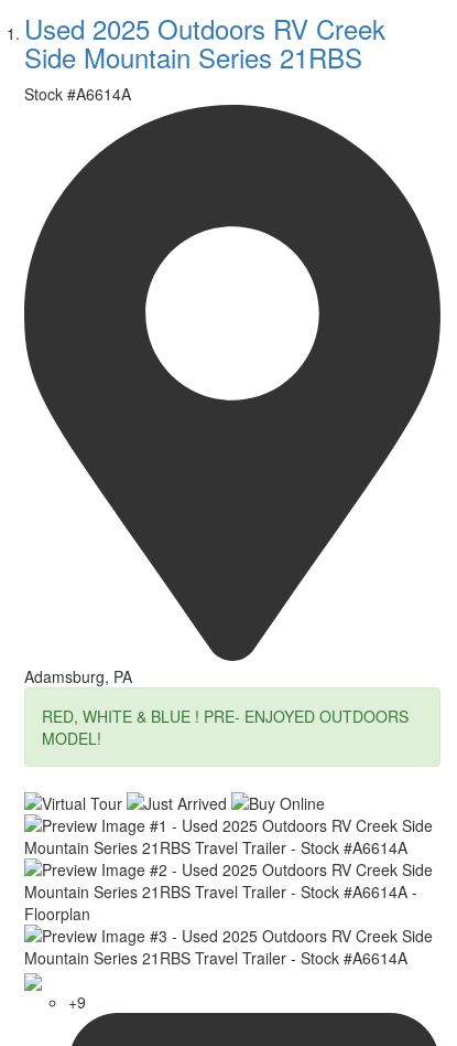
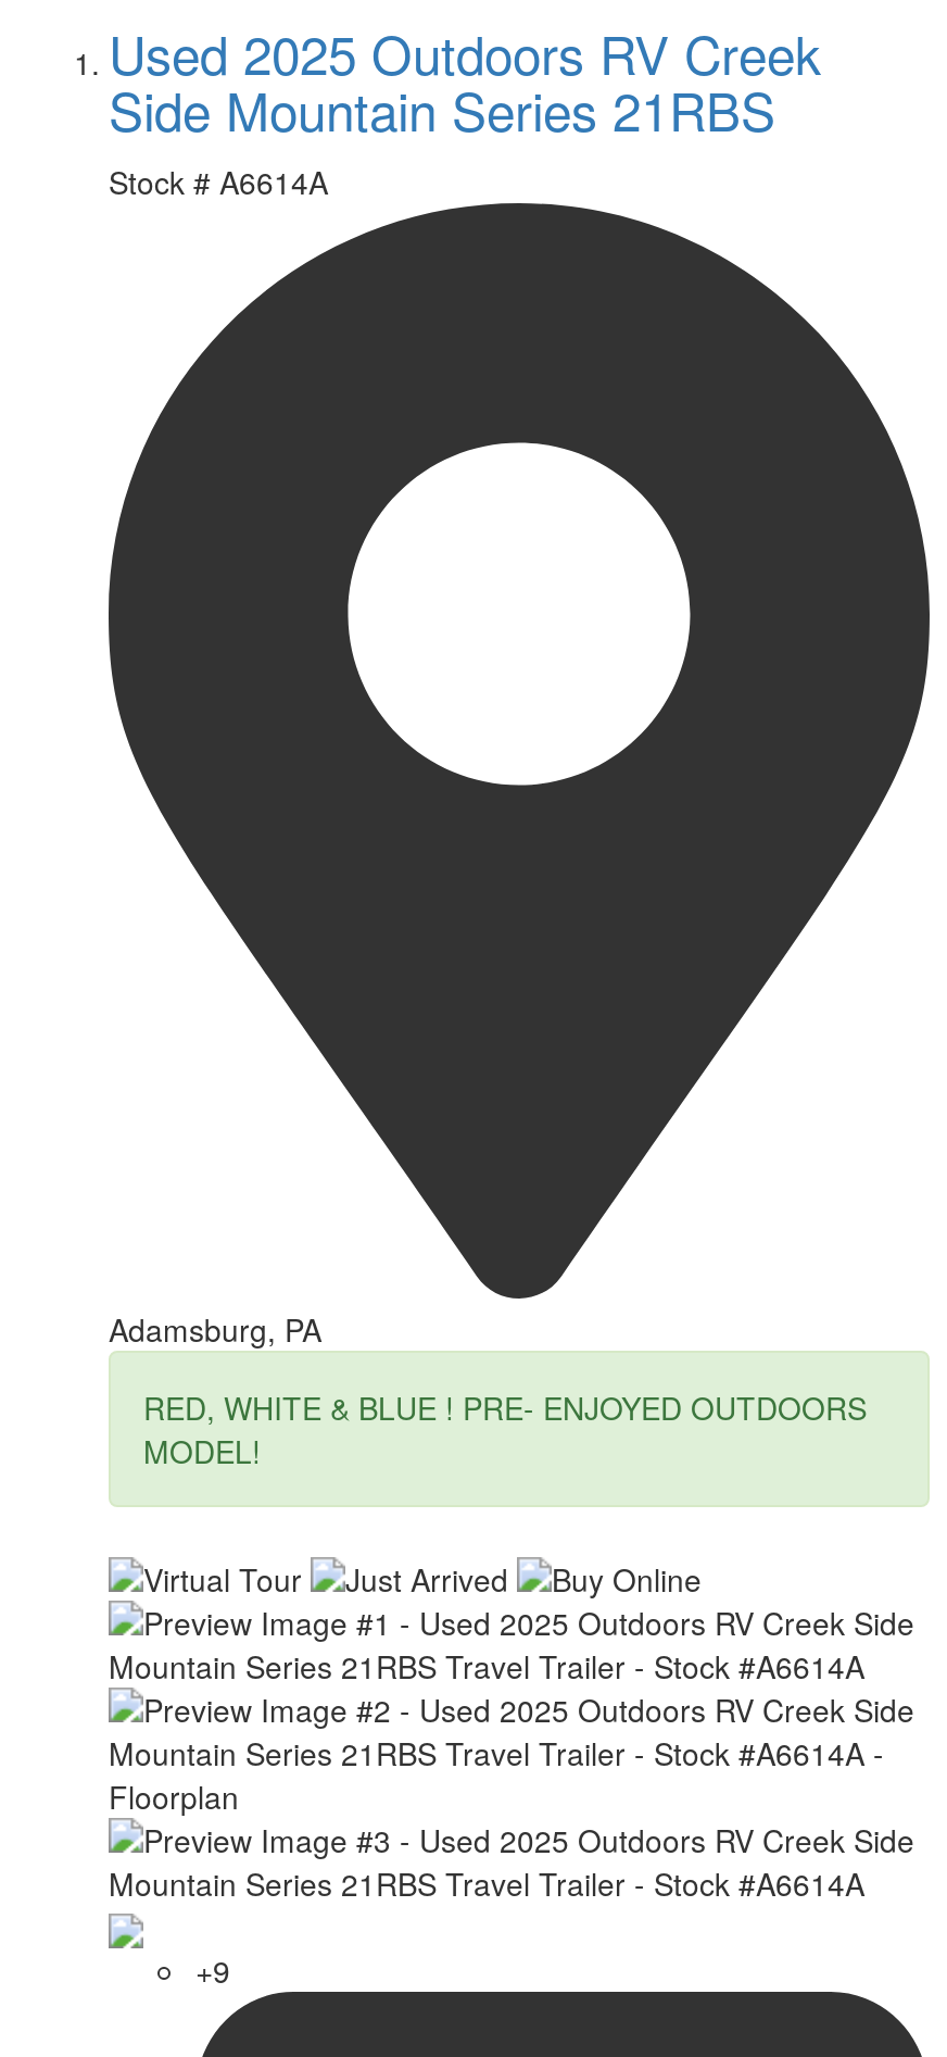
[24,83,131,105] Stock #A6614A -> [109,160,328,204] Stock # A6614A

